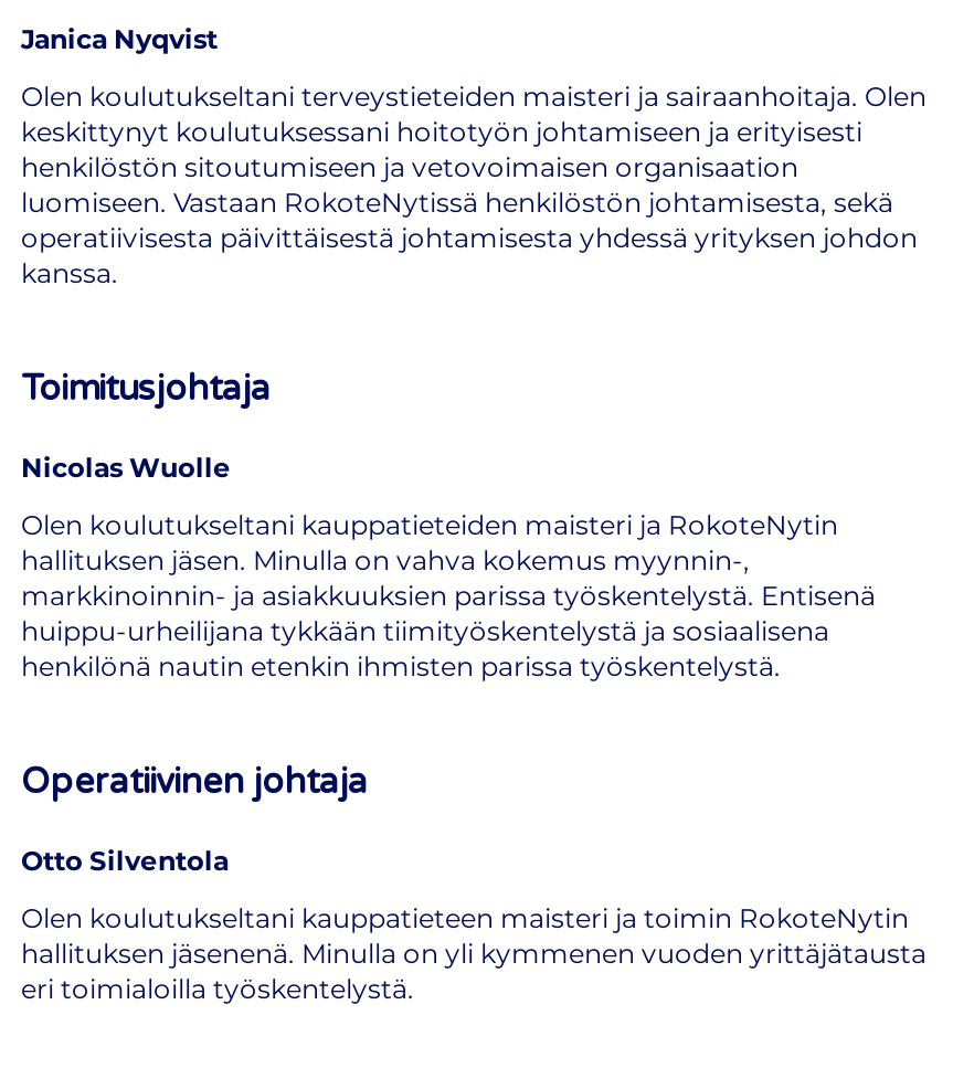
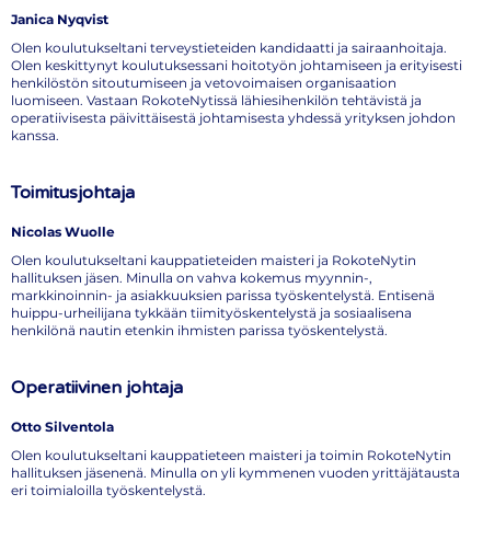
[21,80,926,148] Olen koulutukseltani terveystieteiden maisteri ja sairaanhoitaja. Olen | keskittynyt koulutuksessani hoitotyön johtamiseen ja erityisesti -> [11,39,462,73] Olen koulutukseltani terveystieteiden kandidaatti ja sairaanhoitaja. | Olen keskittynyt koulutuksessani hoitotyön johtamiseen ja erityisesti
[21,186,893,219] luomiseen. Vastaan RokoteNytissä henkilöstön johtamisesta, sekä -> [11,92,422,108] luomiseen. Vastaan RokoteNytissä lähiesihenkilön tehtävistä ja

